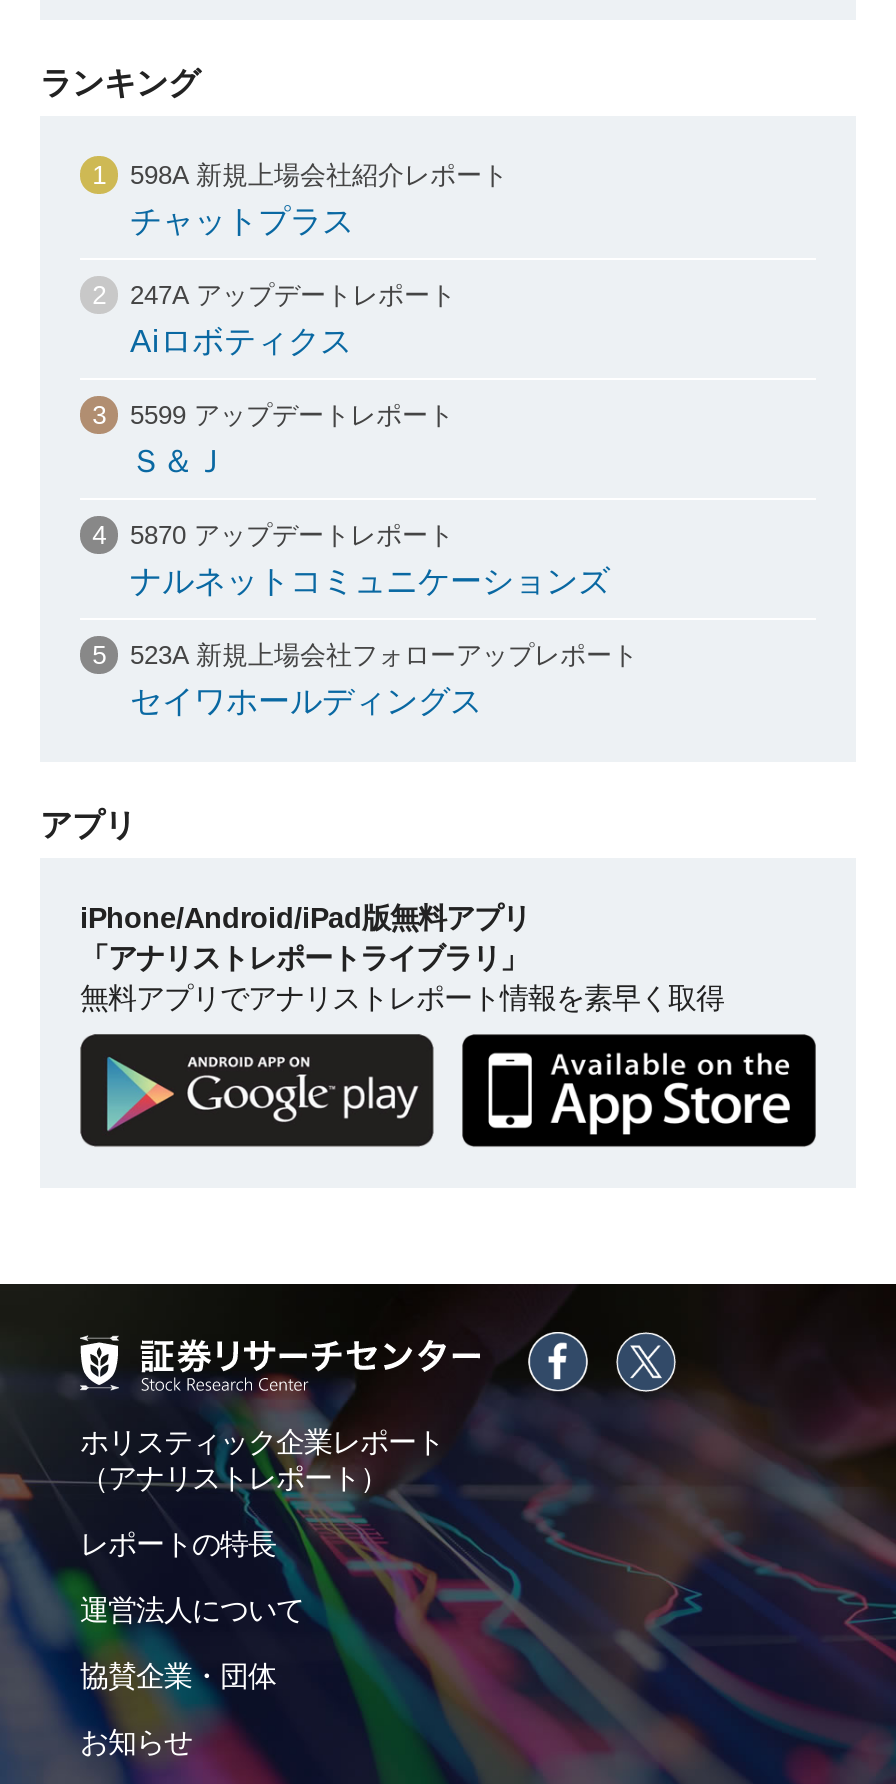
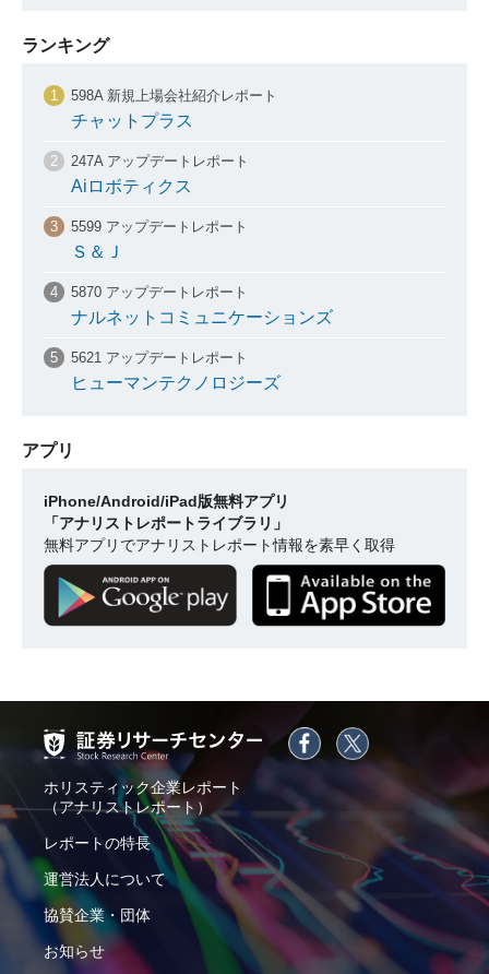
[130,640,638,718] 523A 新規上場会社フォローアップレポート | セイワホールディングス -> [71,350,281,392] 5621 アップデートレポート | ヒューマンテクノロジーズ

